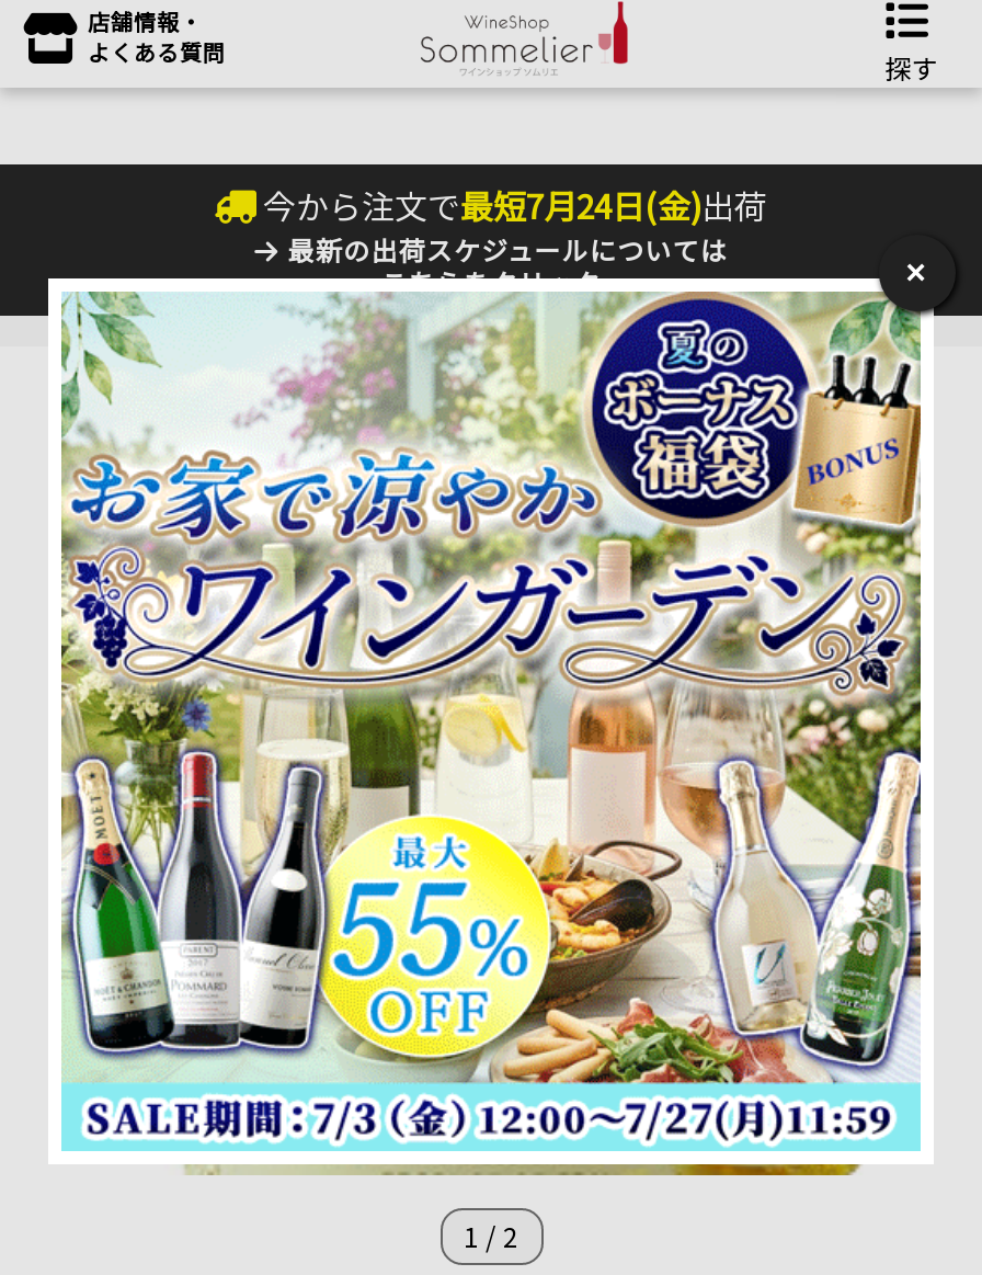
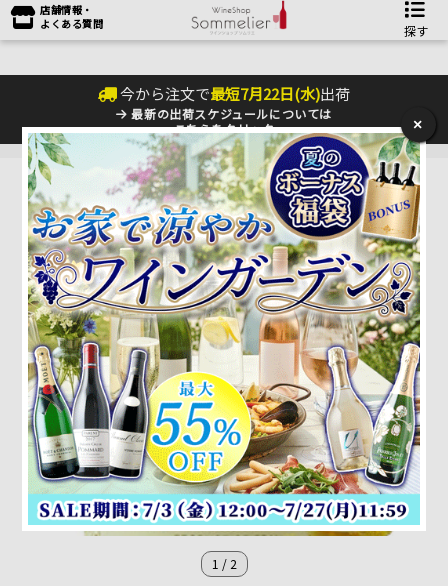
[263,182,767,228] 今から注文で最短7月24日(金)出荷 -> [120,83,350,104] 今から注文で最短7月22日(水)出荷

